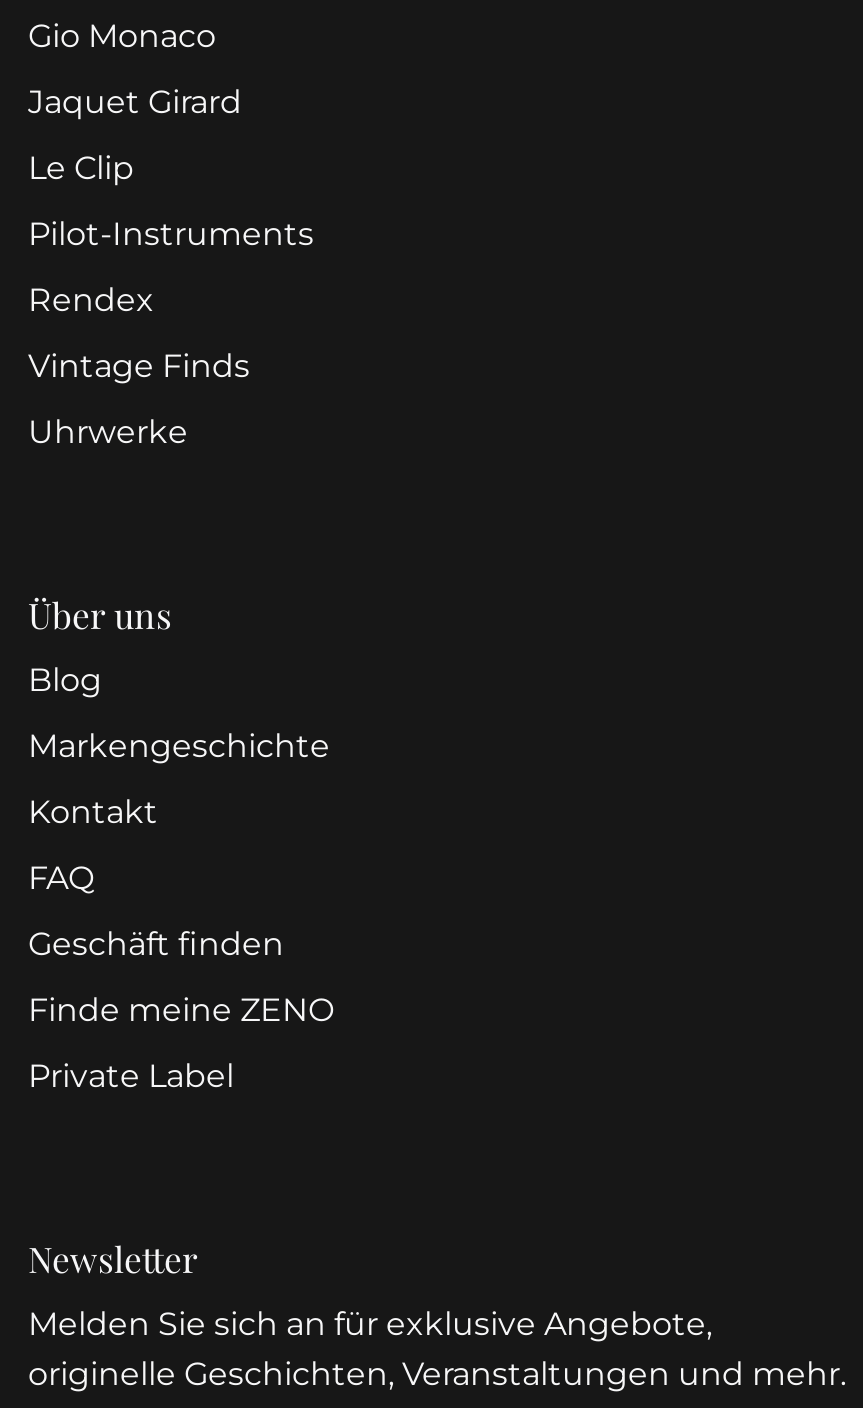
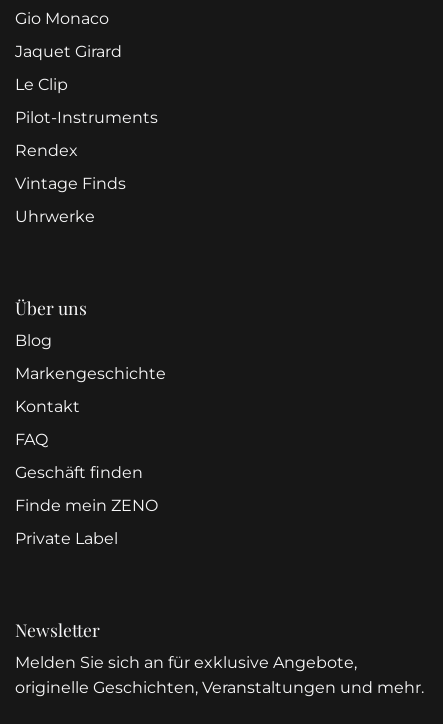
[28,991,334,1029] Finde meine ZENO -> [15,496,158,515] Finde mein ZENO

